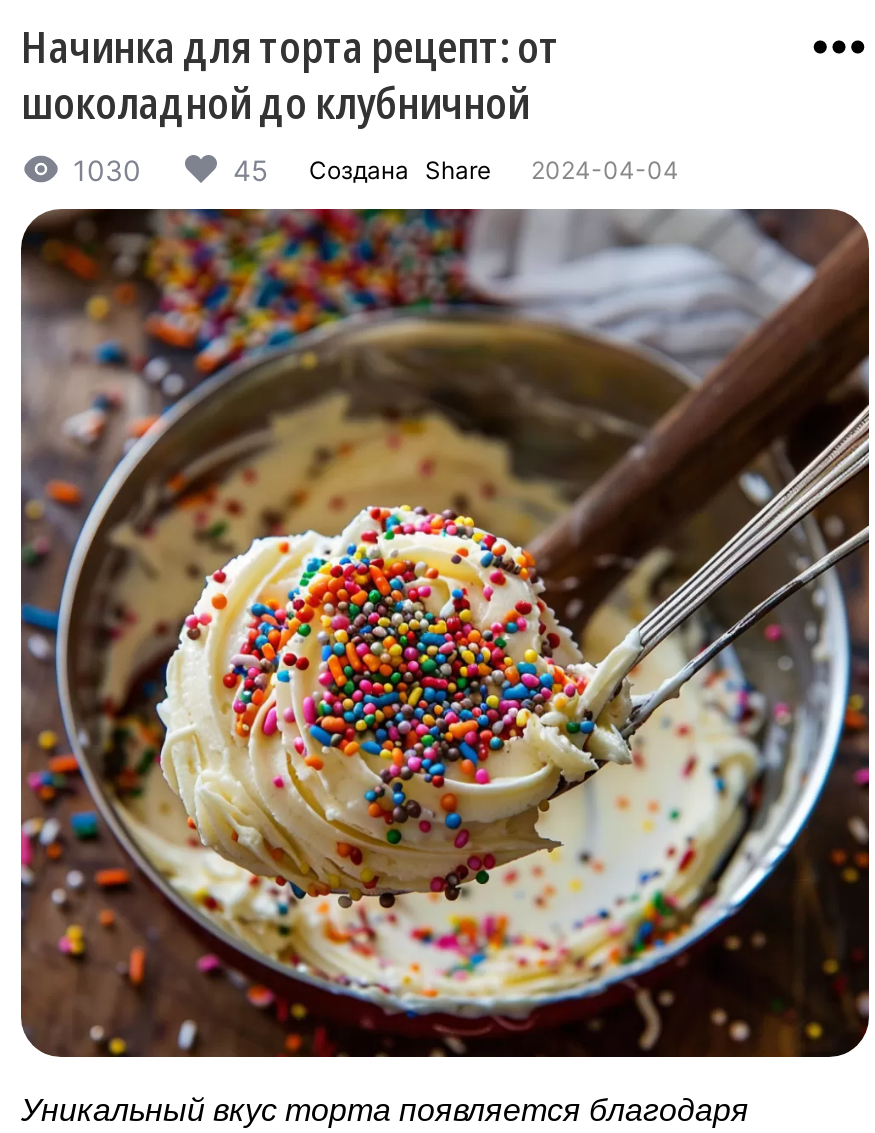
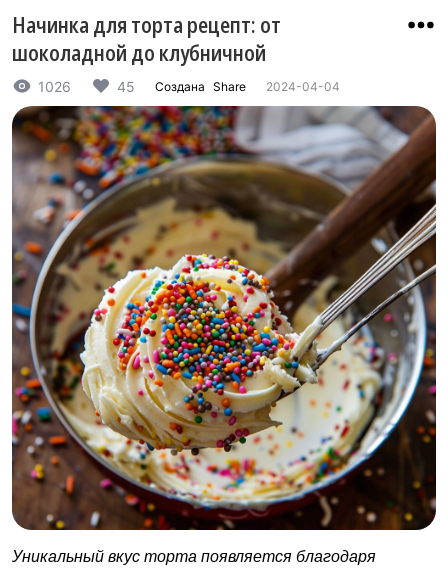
[73,152,141,186] 1030 -> [38,77,71,94] 1026

